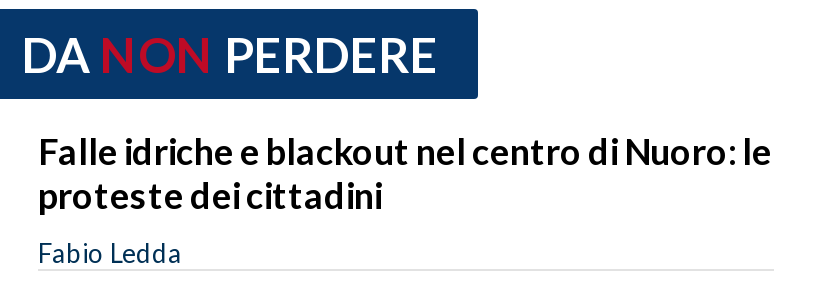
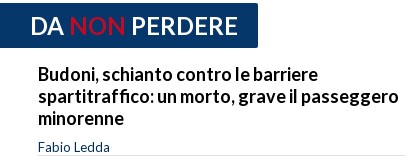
[38,128,772,216] Falle idriche e blackout nel centro di Nuoro: le | proteste dei cittadini -> [38,63,399,129] Budoni, schianto contro le barriere | spartitraffico: un morto, grave il passeggero | minorenne

